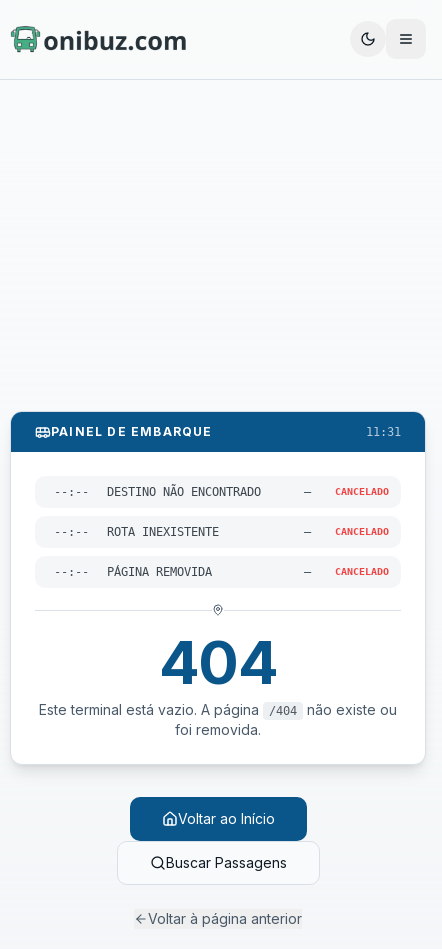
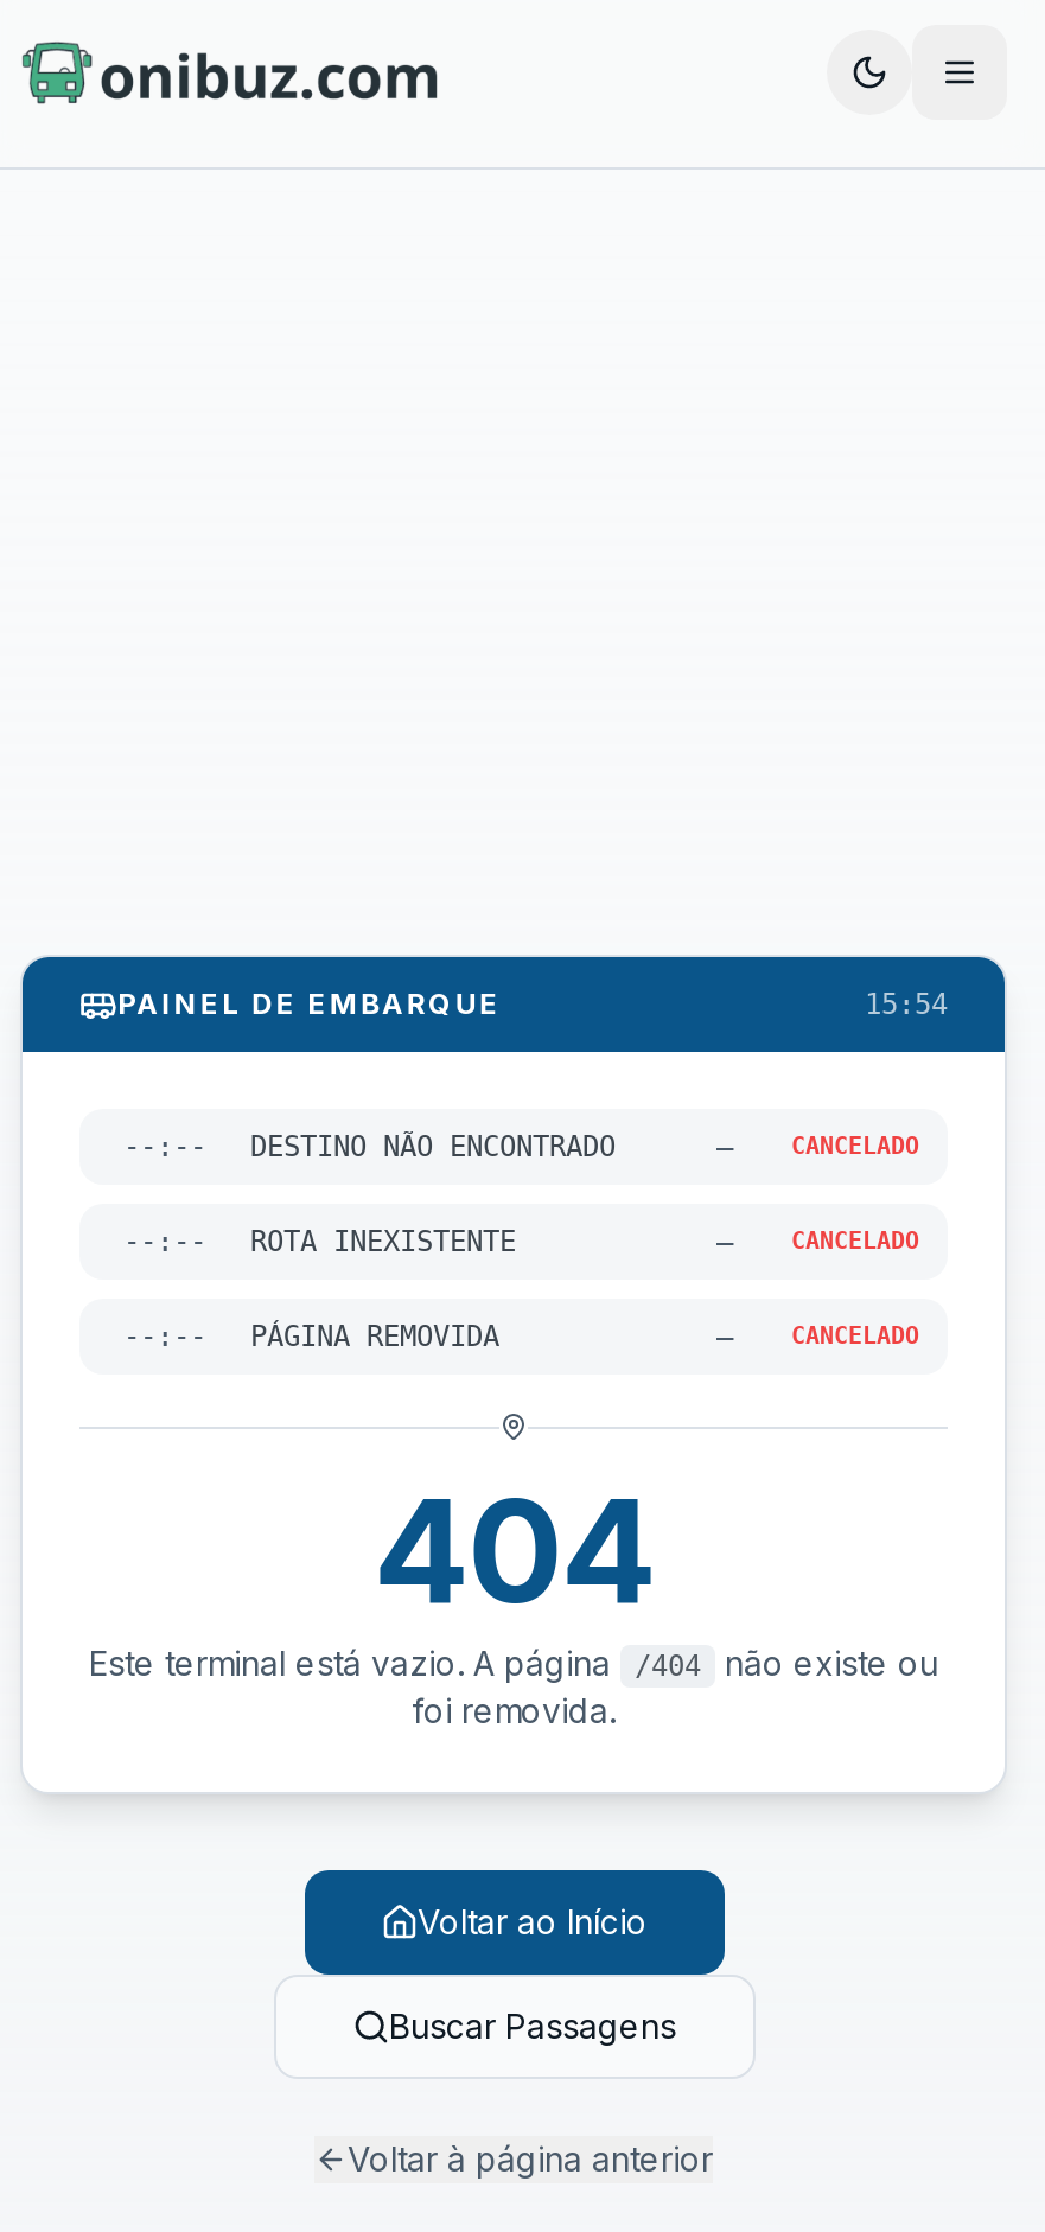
[366,425,401,439] 11:31 -> [865,988,948,1021] 15:54

